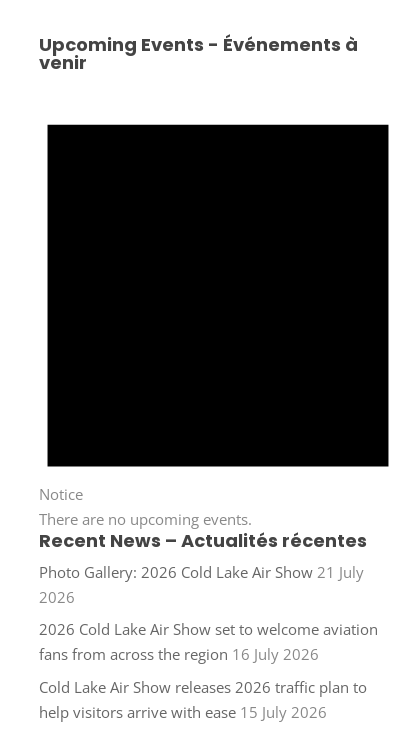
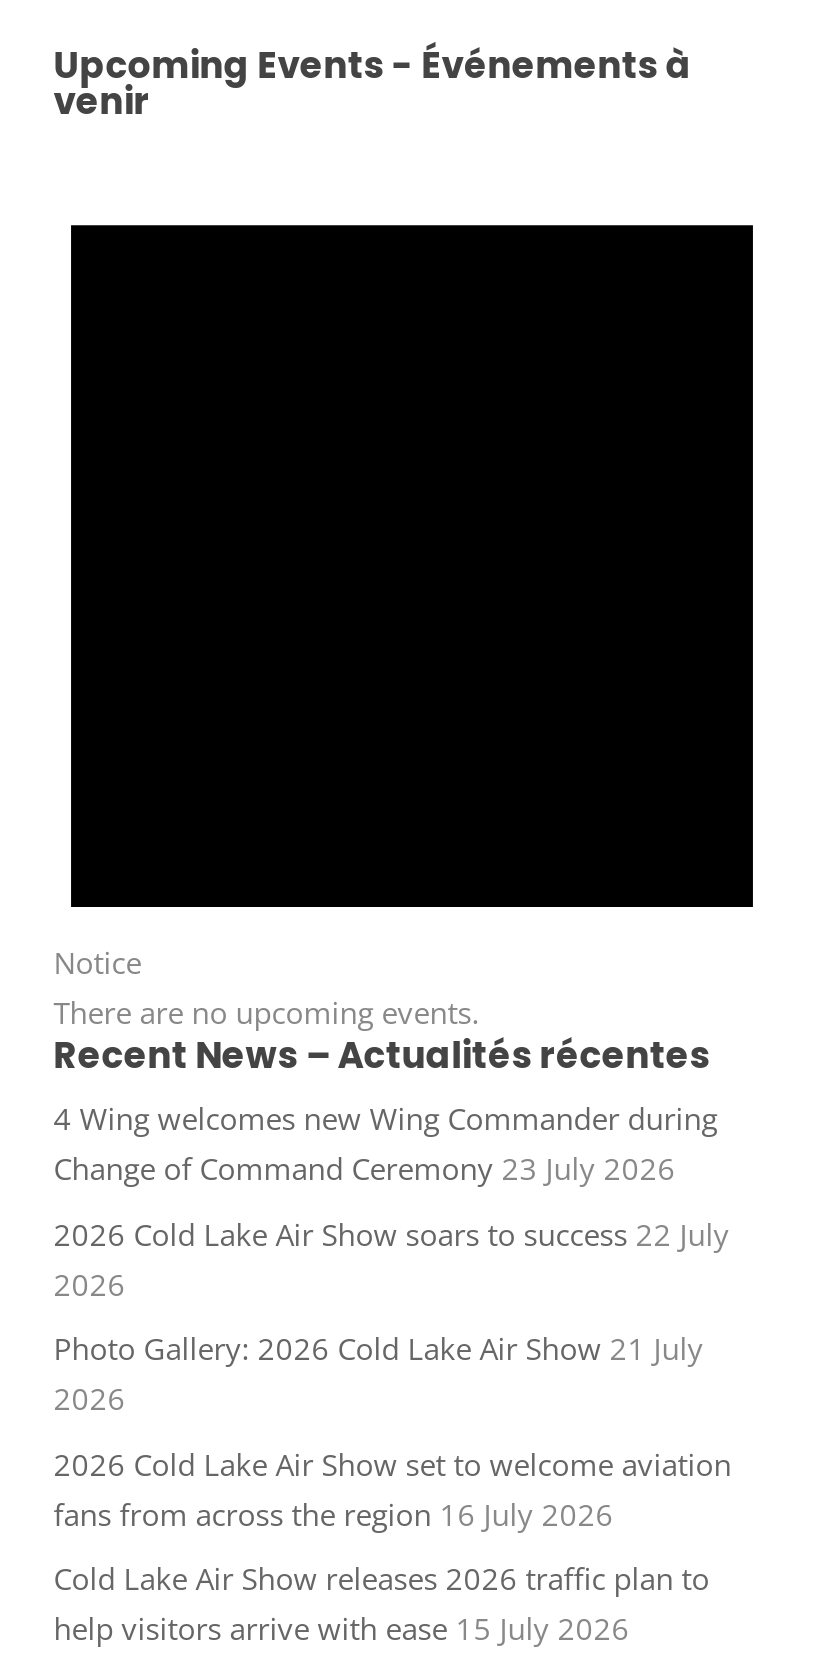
none -> [54,1099,730,1304] 4 Wing welcomes new Wing Commander during | Change of Command Ceremony 23 July 2026 | 2026 Cold Lake Air Show soars to success 22 July | 2026

